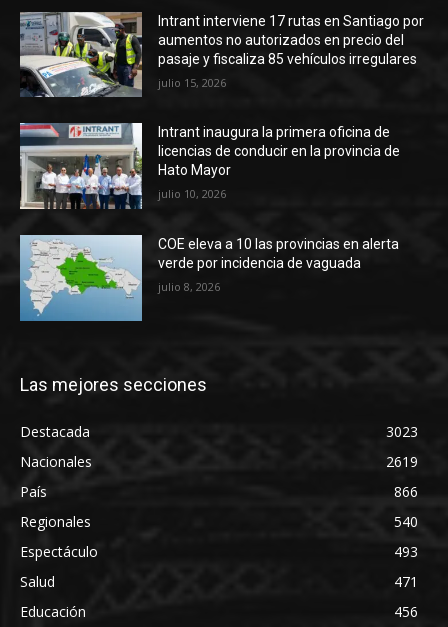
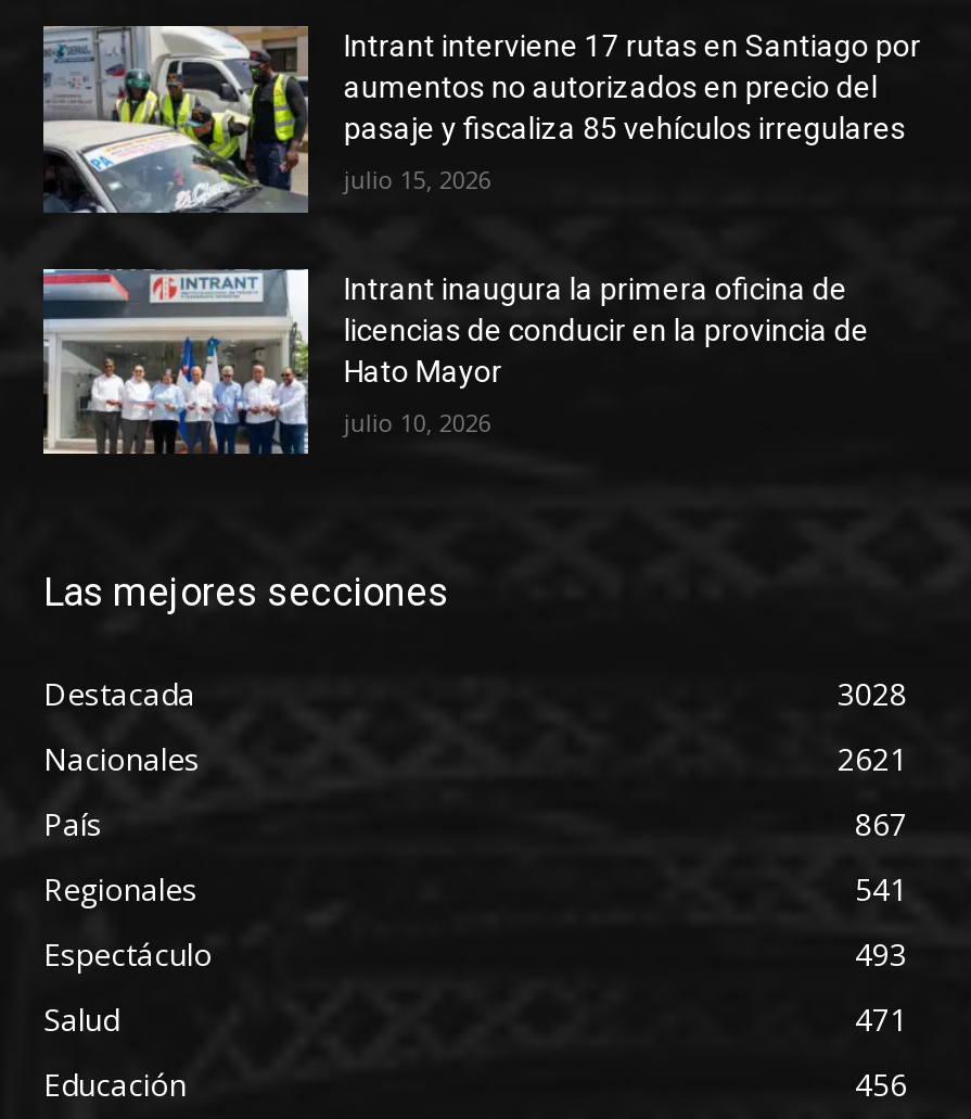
[19,234,399,322] [image] | COE eleva a 10 las provincias en alerta | verde por incidencia de vaguada | julio 8, 2026 -> none
[386,422,418,441] 3023 -> [838,674,907,715] 3028
[386,452,418,471] 2619 -> [838,739,907,781] 2621
[394,482,418,501] 866 -> [855,804,907,846] 867
[394,512,418,531] 540 -> [855,870,907,911] 541

